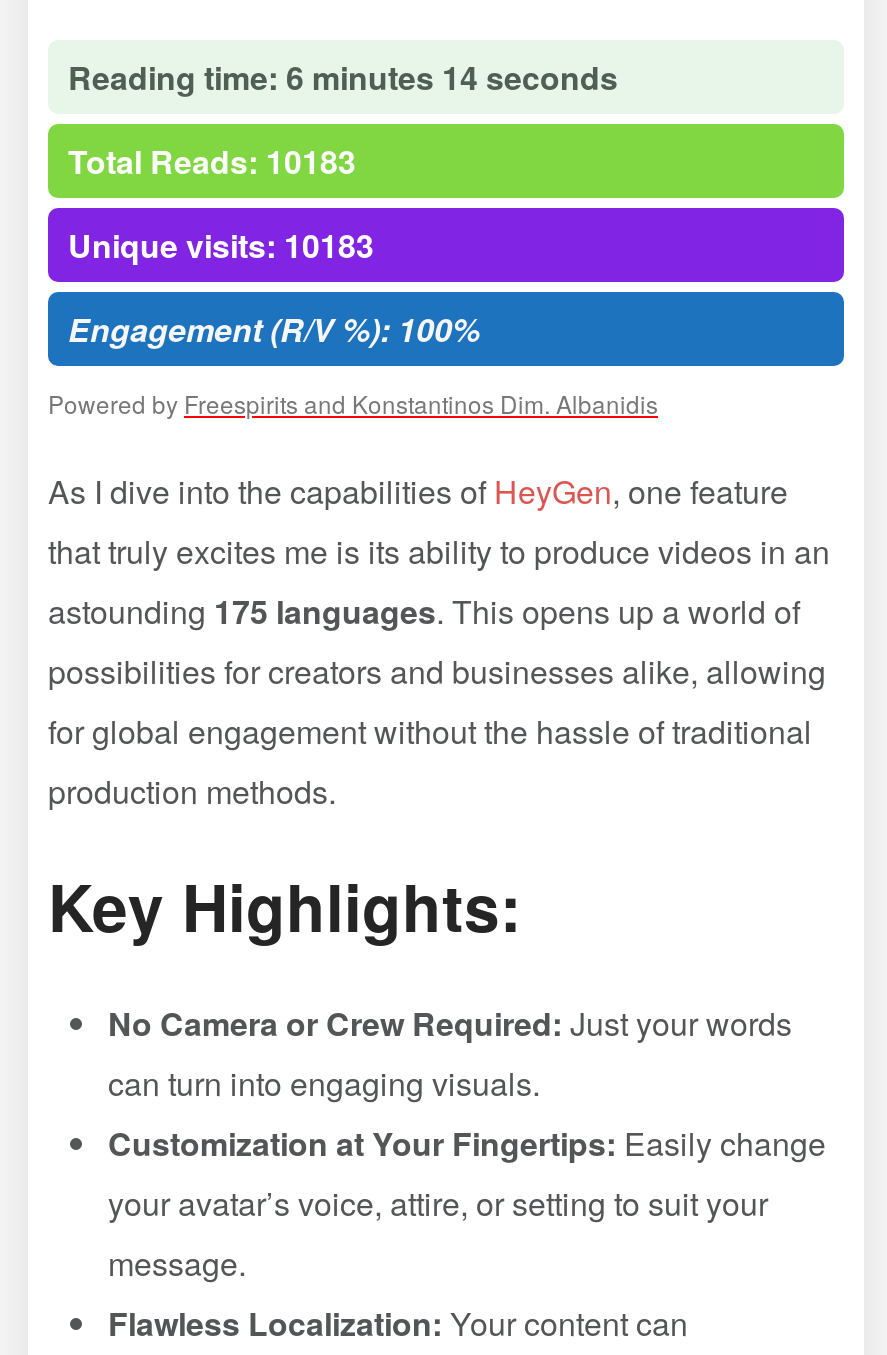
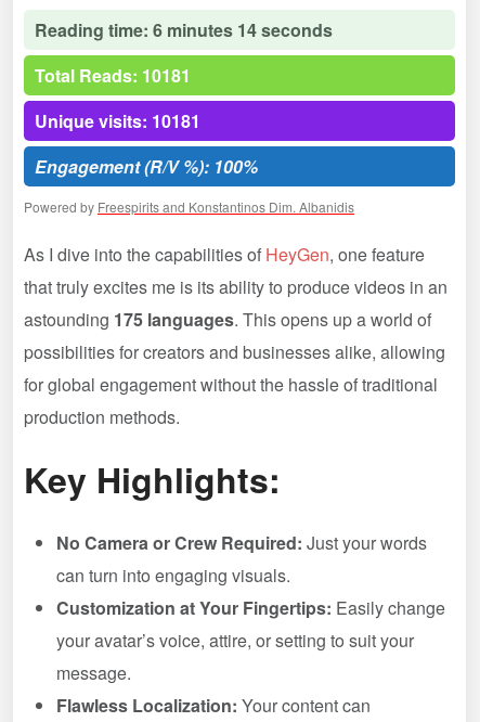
[68,139,356,185] Total Reads: 10183 -> [35,63,191,88] Total Reads: 10181
[68,223,374,269] Unique visits: 10183 -> [35,109,200,133] Unique visits: 10181

